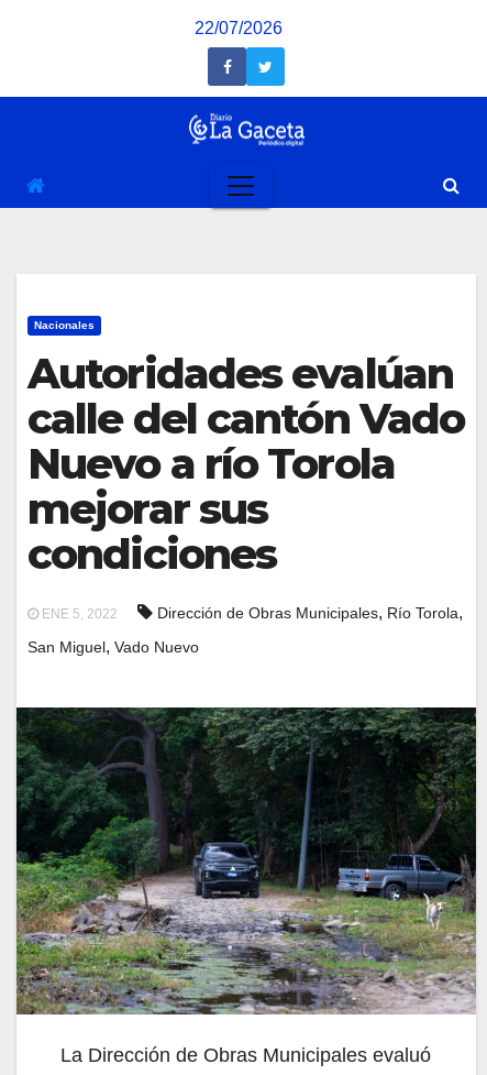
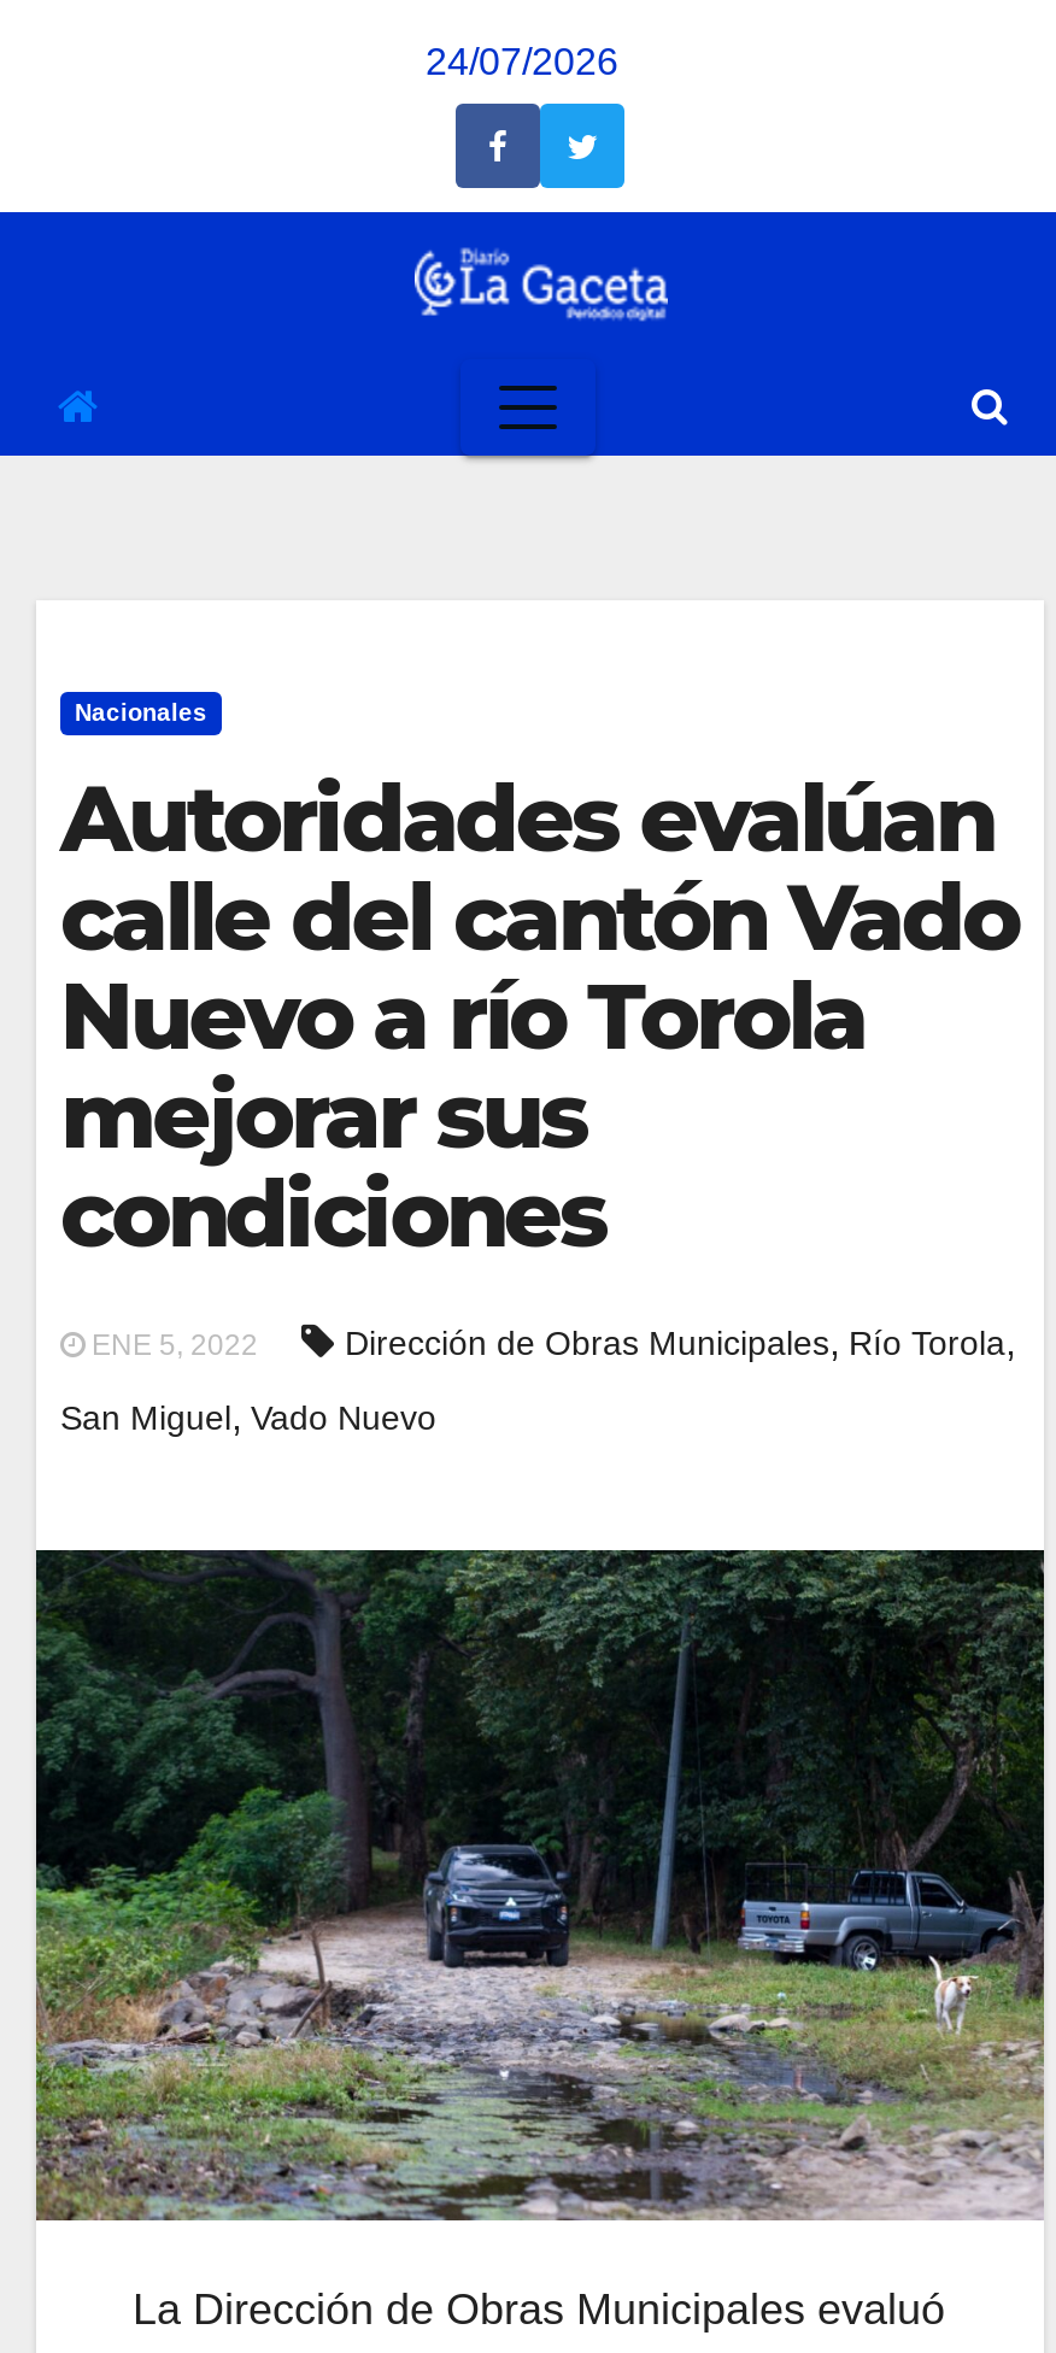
[194,19,282,37] 22/07/2026 -> [426,41,618,82] 24/07/2026

